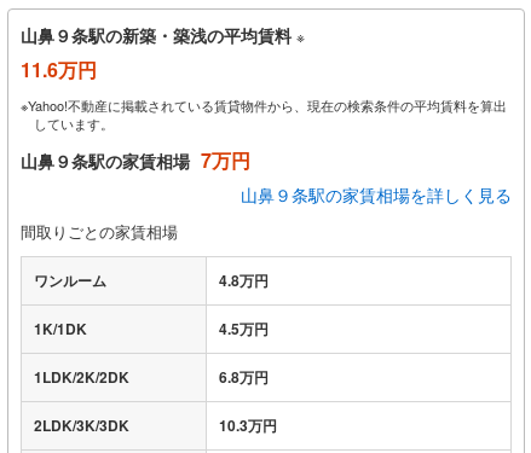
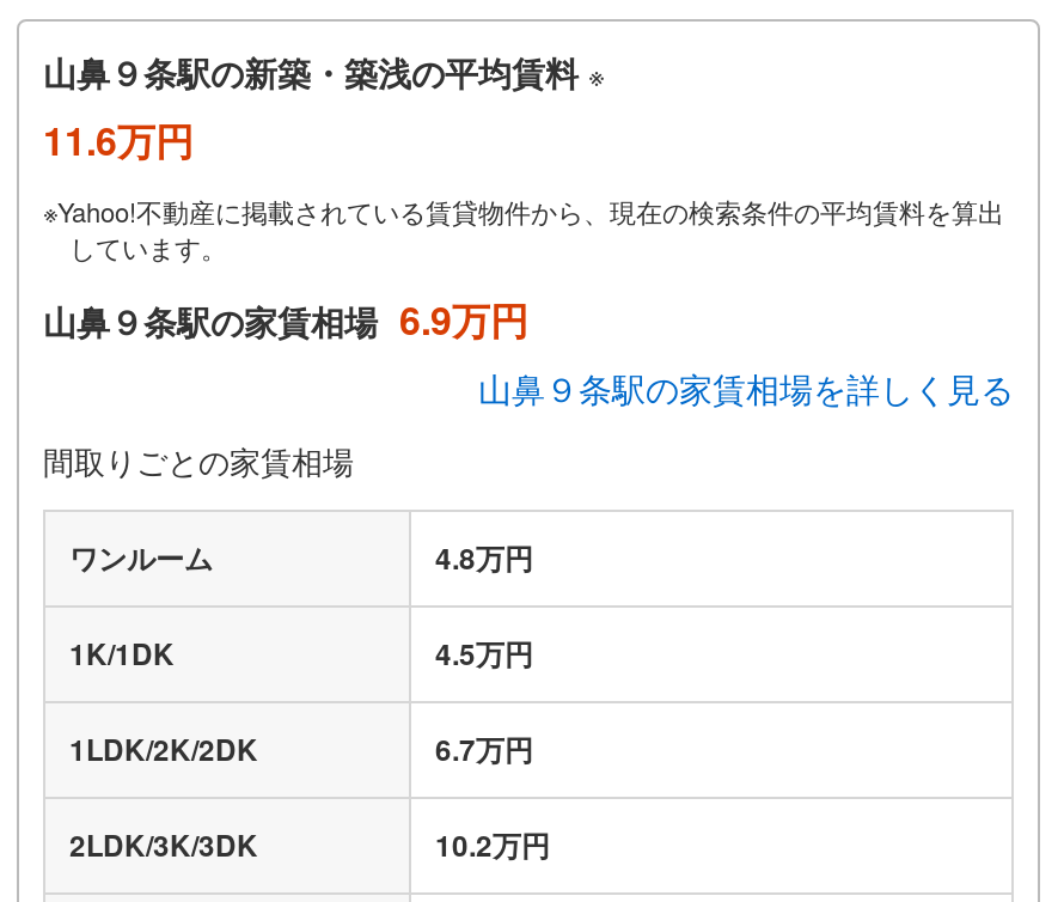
[21,146,250,174] 山鼻９条駅の家賃相場 7万円 -> [43,292,528,347] 山鼻９条駅の家賃相場 6.9万円
[219,366,269,388] 6.8万円 -> [435,727,533,770] 6.7万円
[219,414,277,436] 10.3万円 -> [435,823,550,866] 10.2万円

